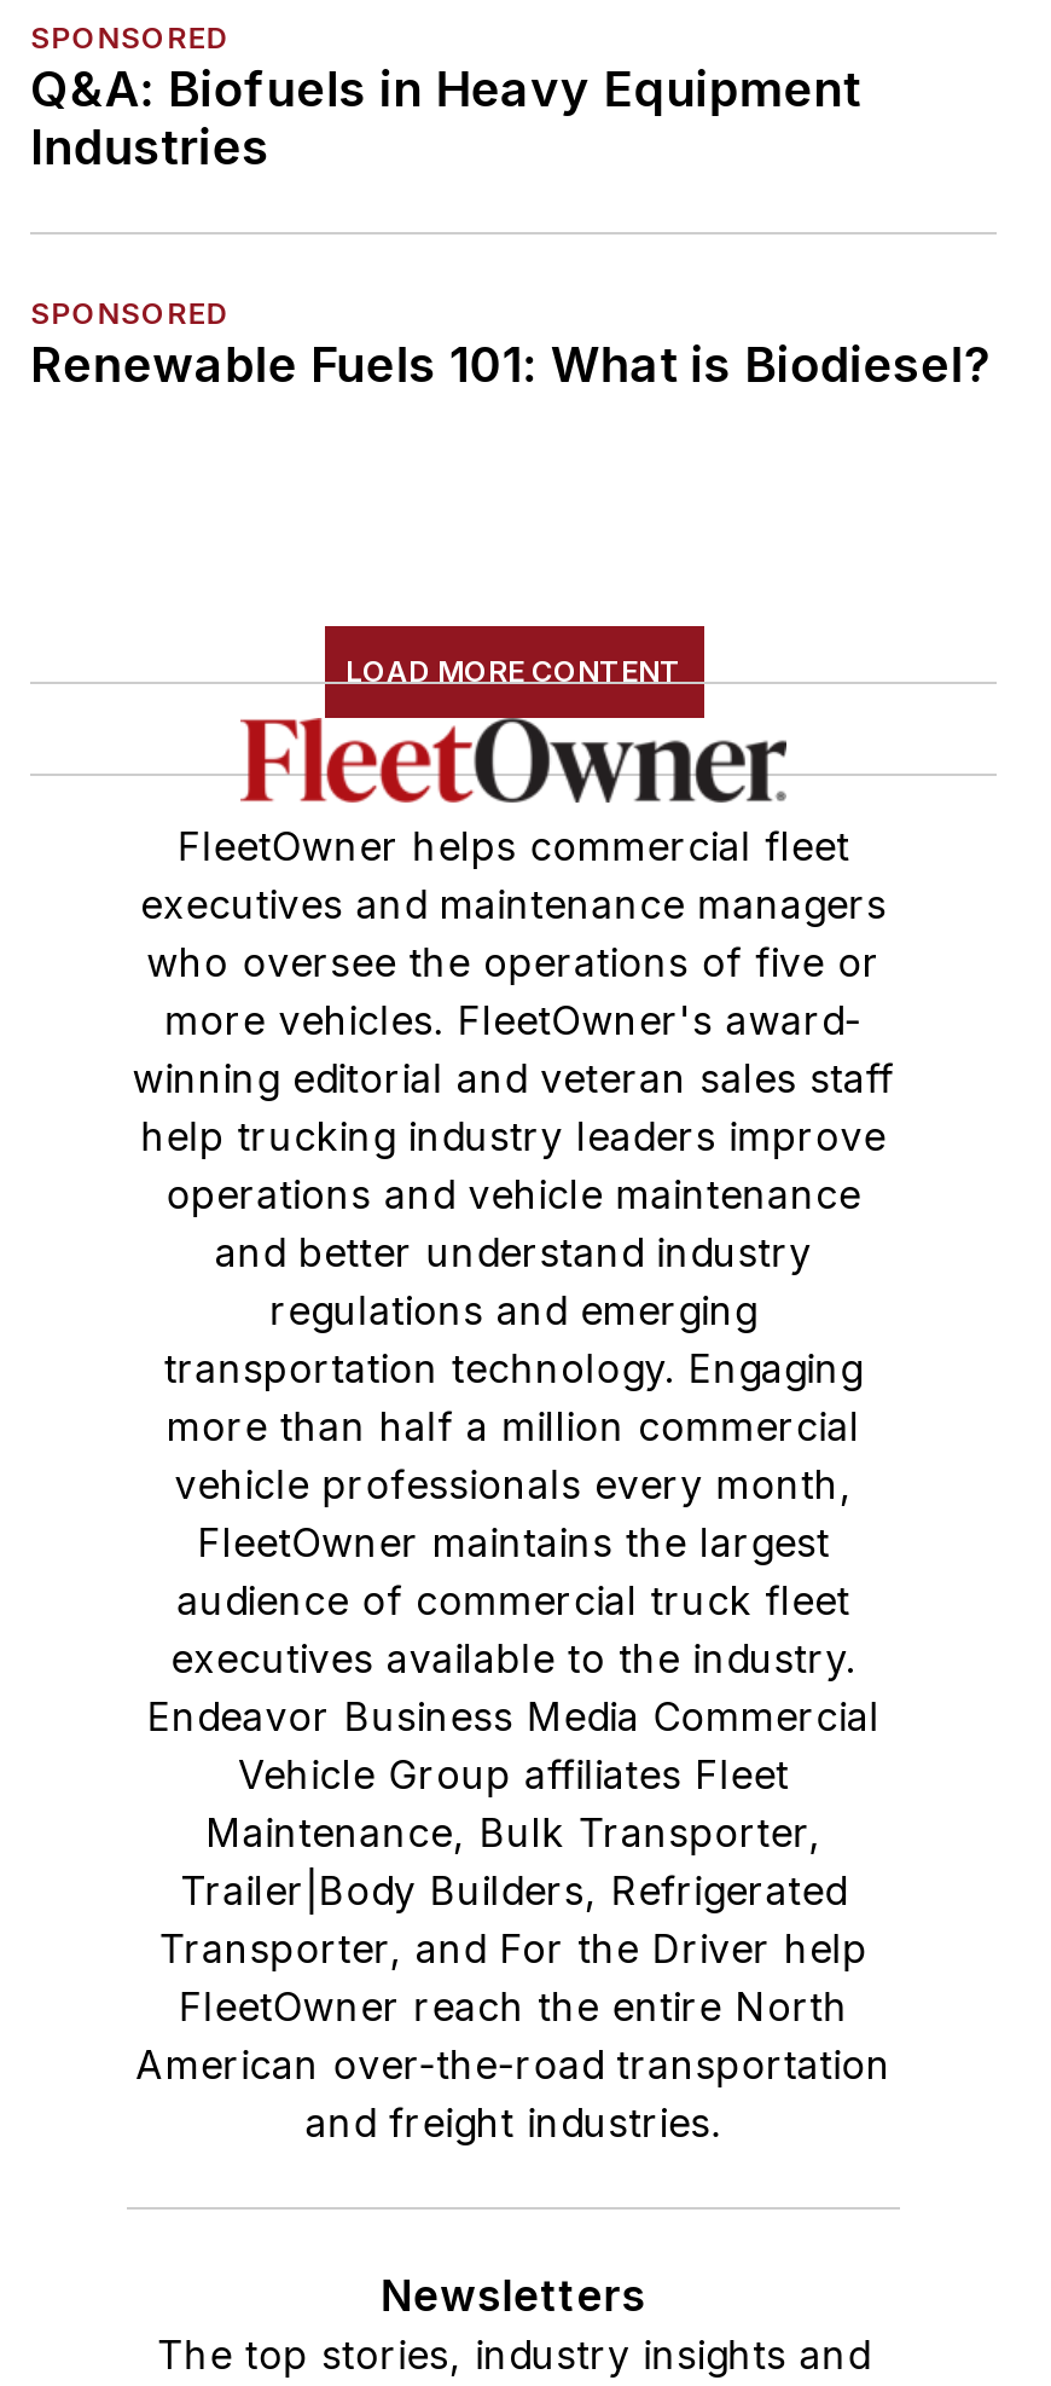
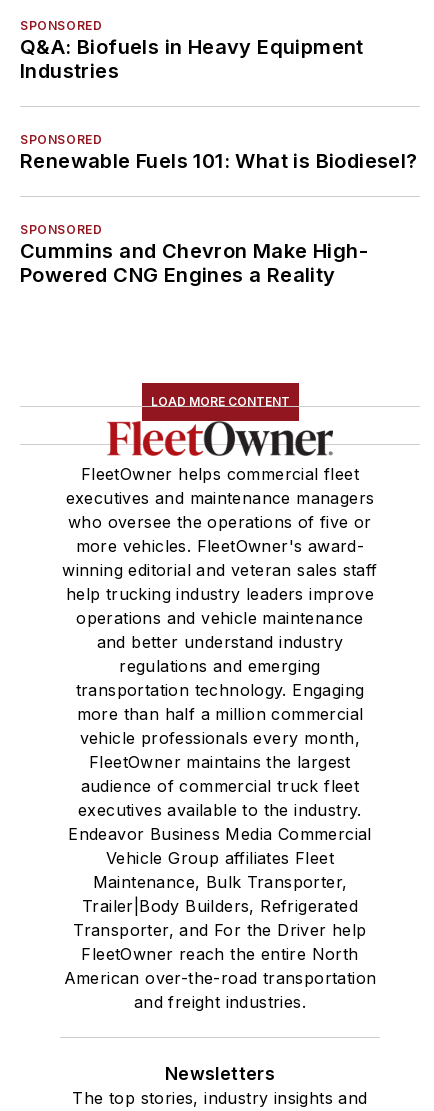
none -> [20,222,368,287] SPONSORED | Cummins and Chevron Make High- | Powered CNG Engines a Reality

